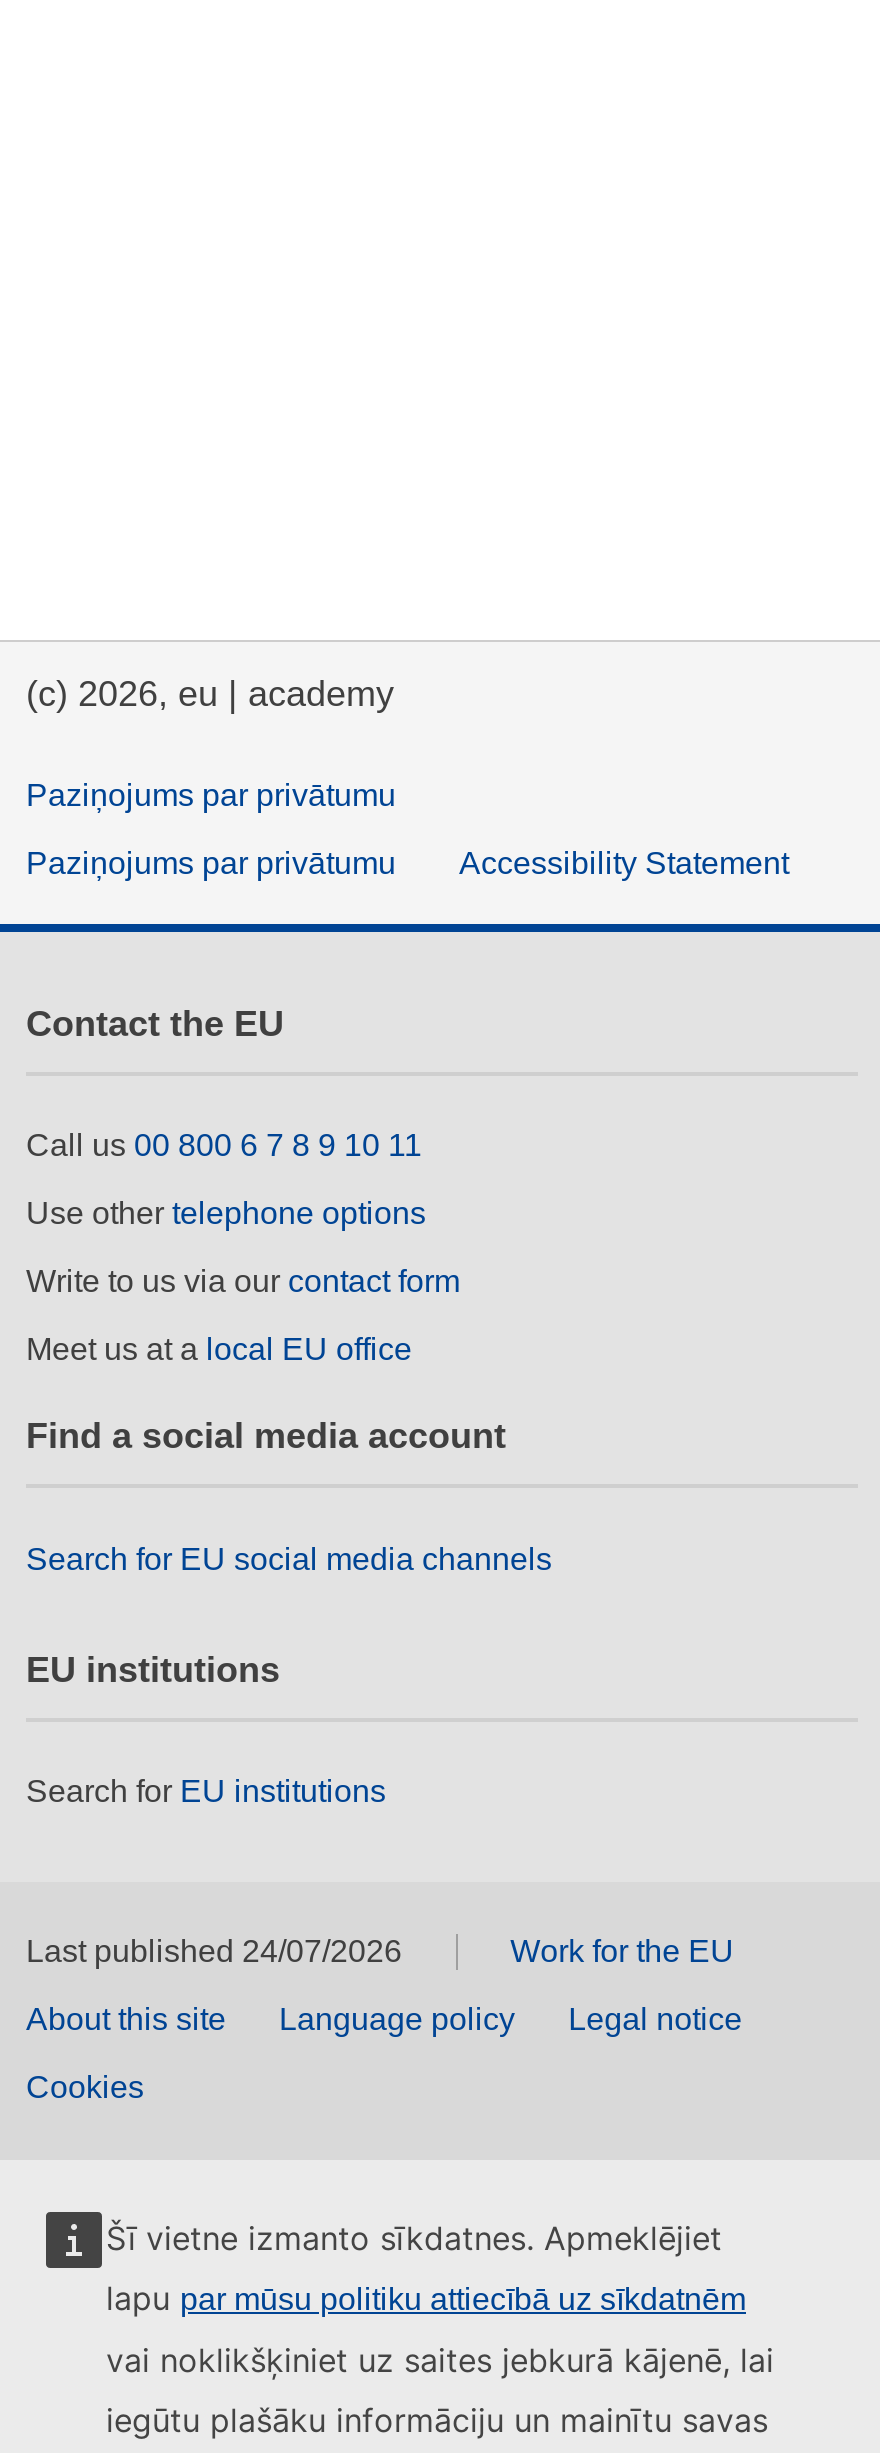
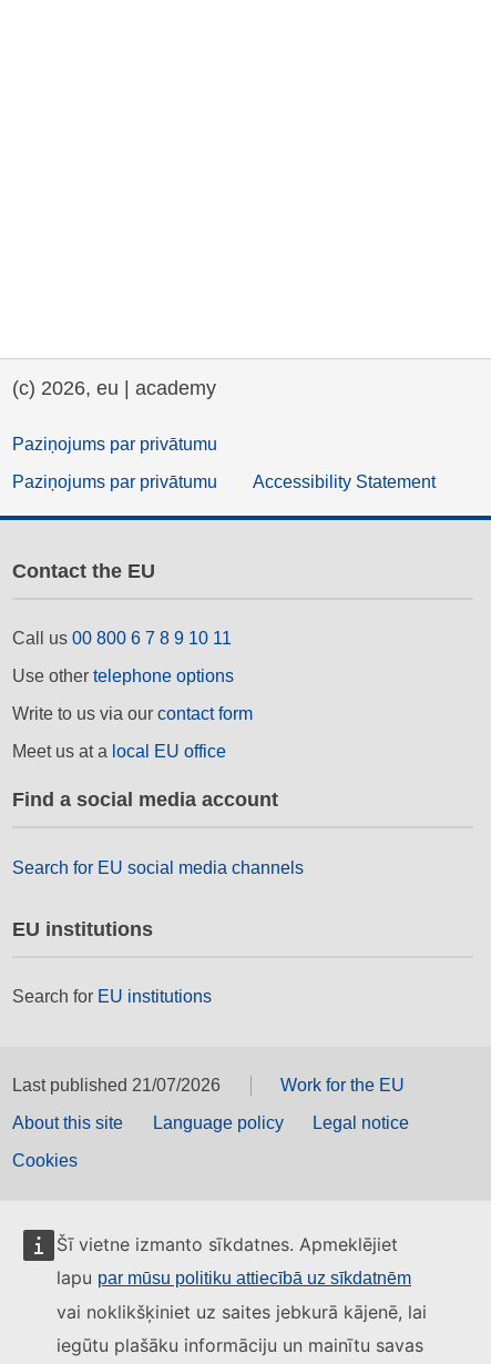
[26,1935,402,1969] Last published 24/07/2026 -> [12,1076,221,1095] Last published 21/07/2026

